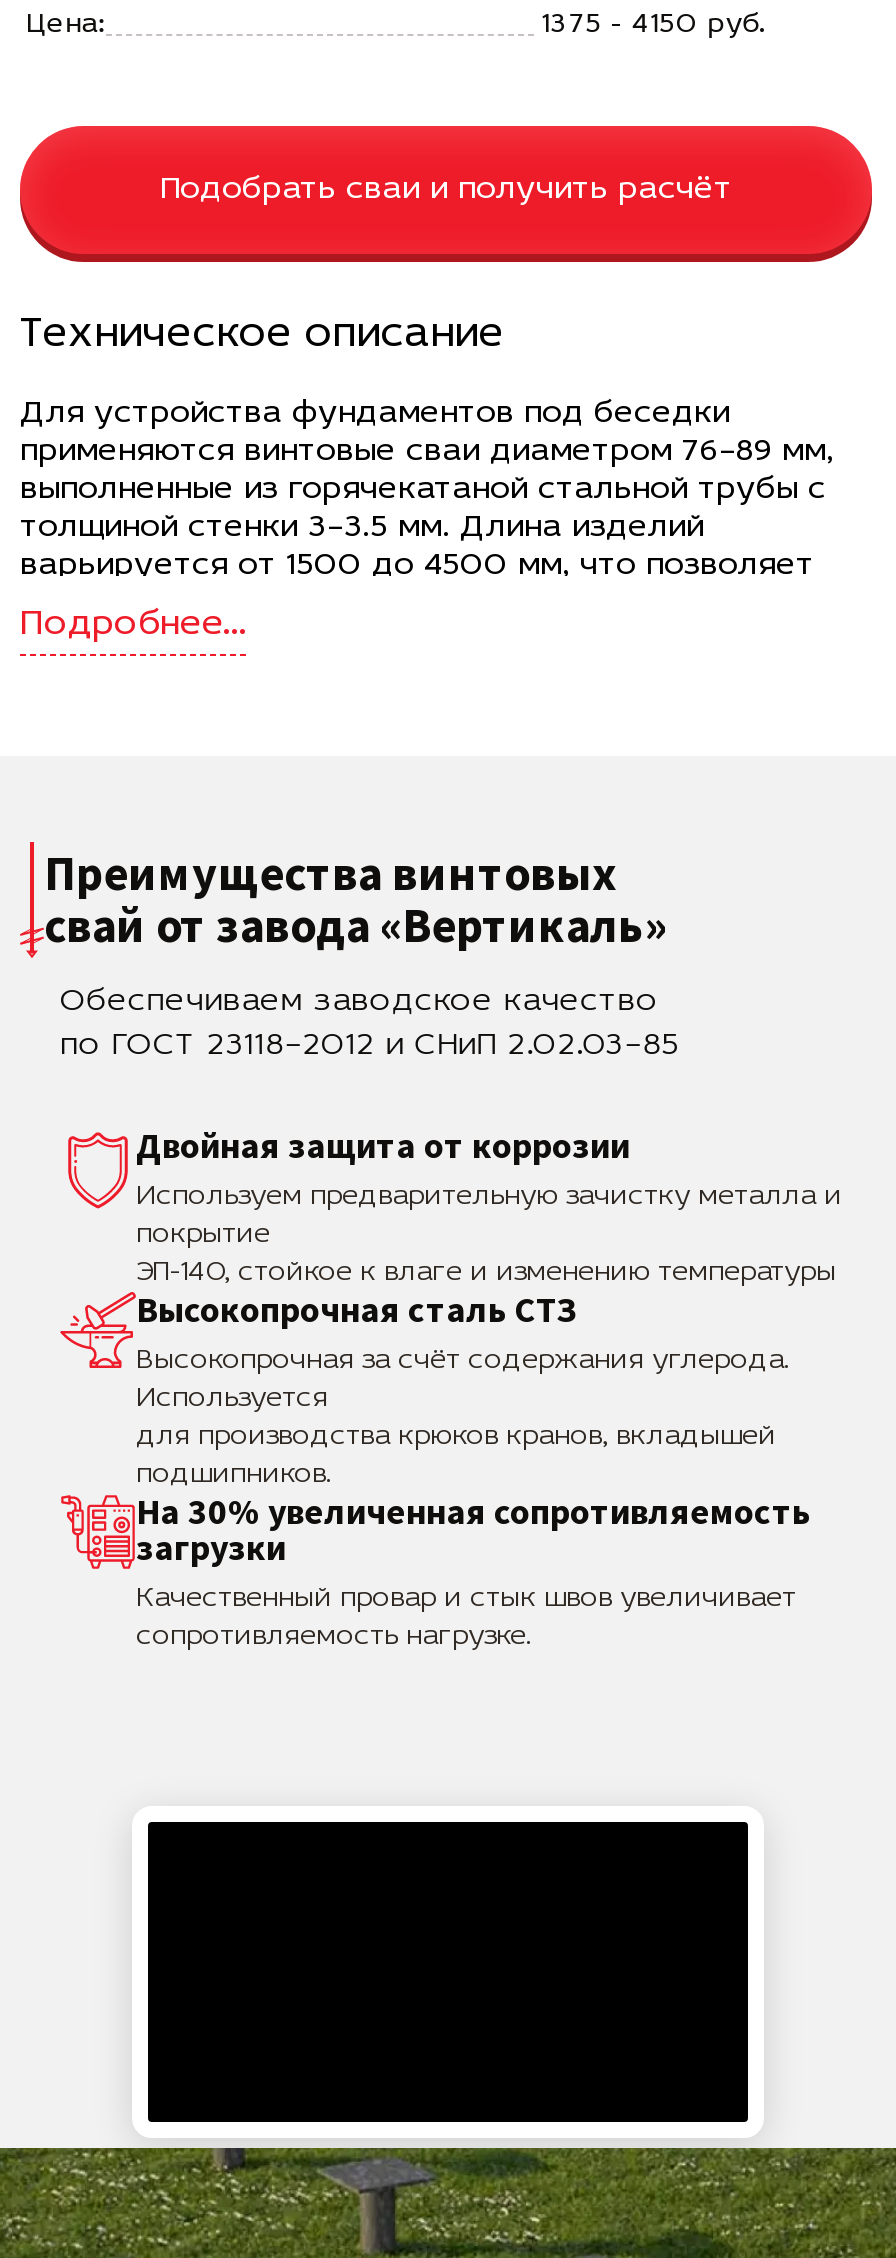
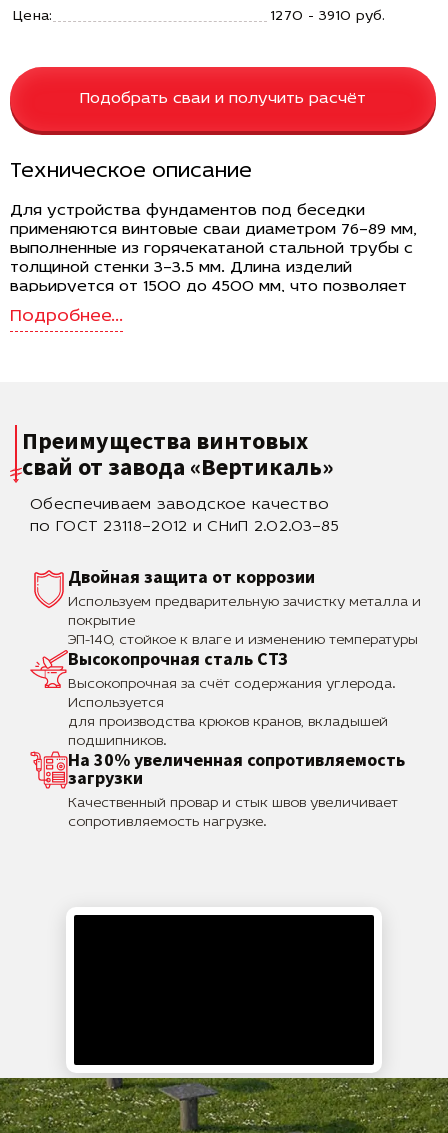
[542,10,766,40] 1375 - 4150 руб. -> [271,9,385,24] 1270 - 3910 руб.

